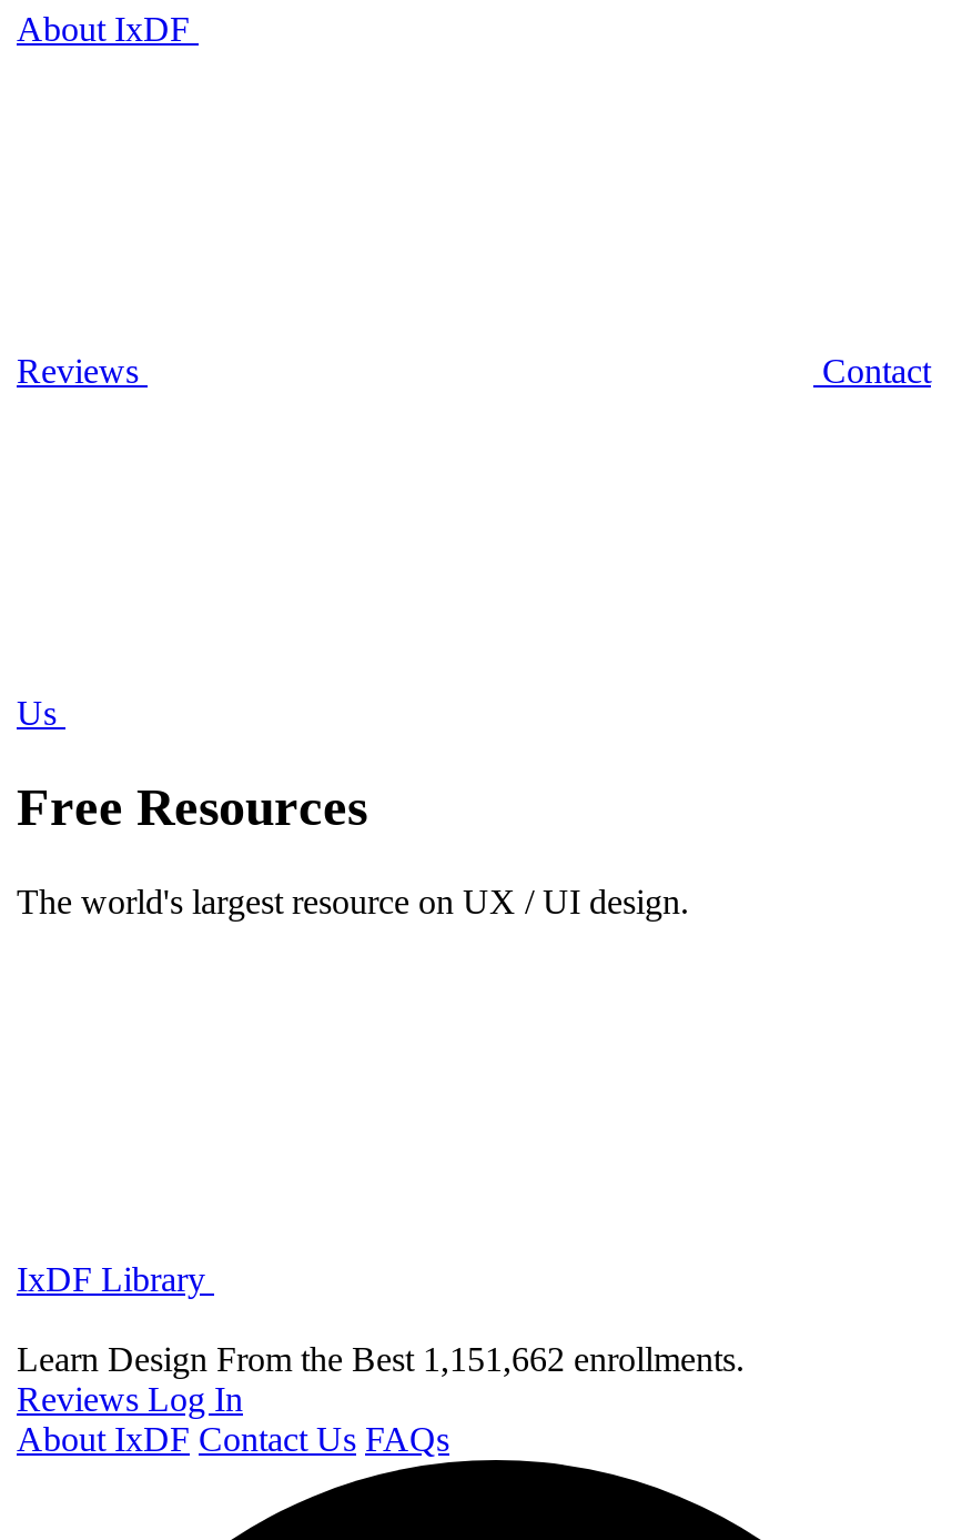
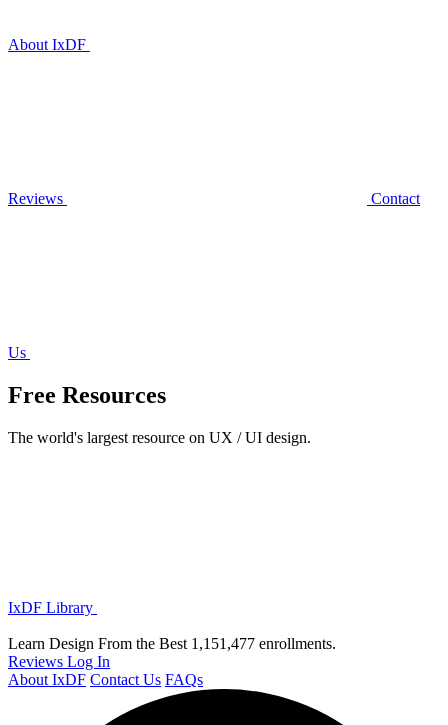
[17,1339,745,1377] Learn Design From the Best 1,151,662 enrollments. -> [8,635,336,652] Learn Design From the Best 1,151,477 enrollments.

